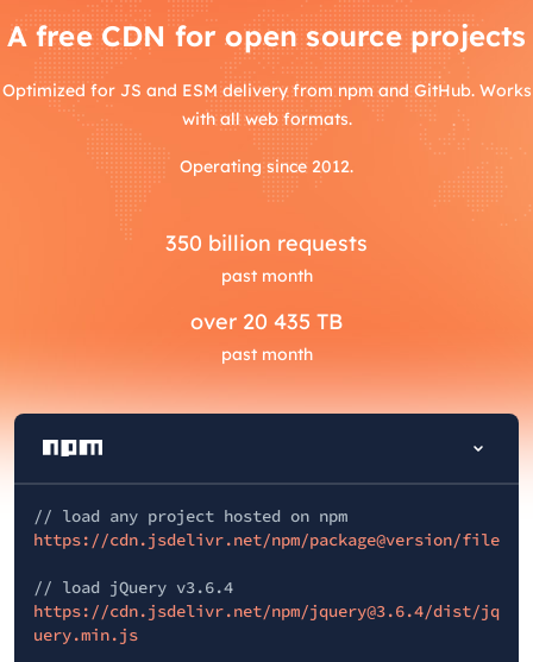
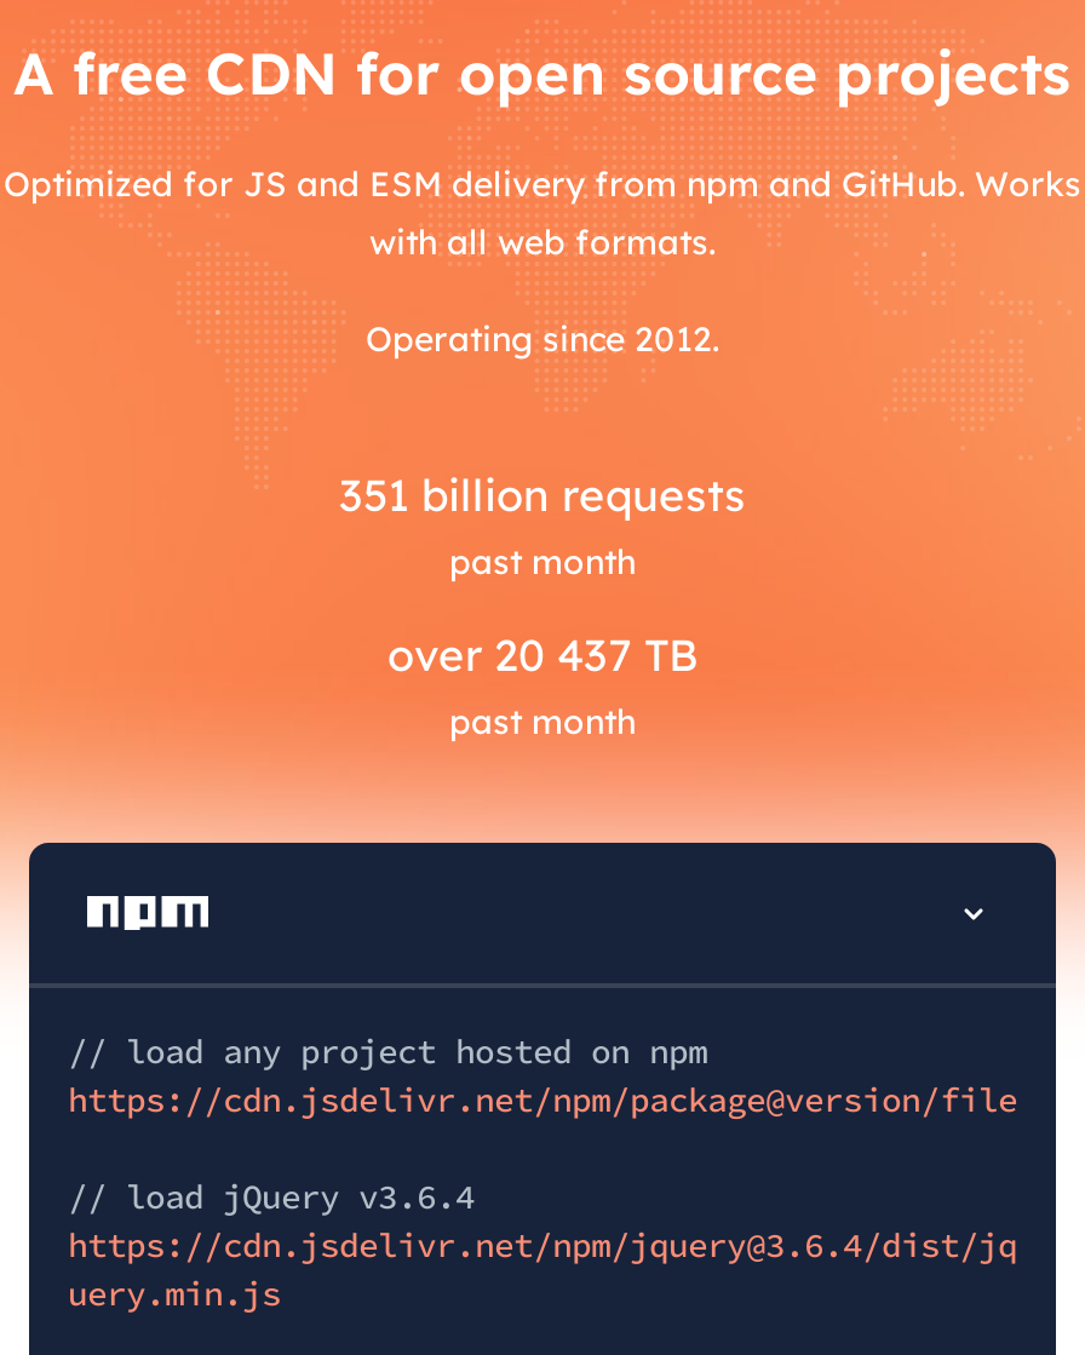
[165,229,368,257] 350 billion requests -> [339,467,746,523] 351 billion requests
[190,308,343,335] over 20 435 TB -> [387,627,697,683] over 20 437 TB

